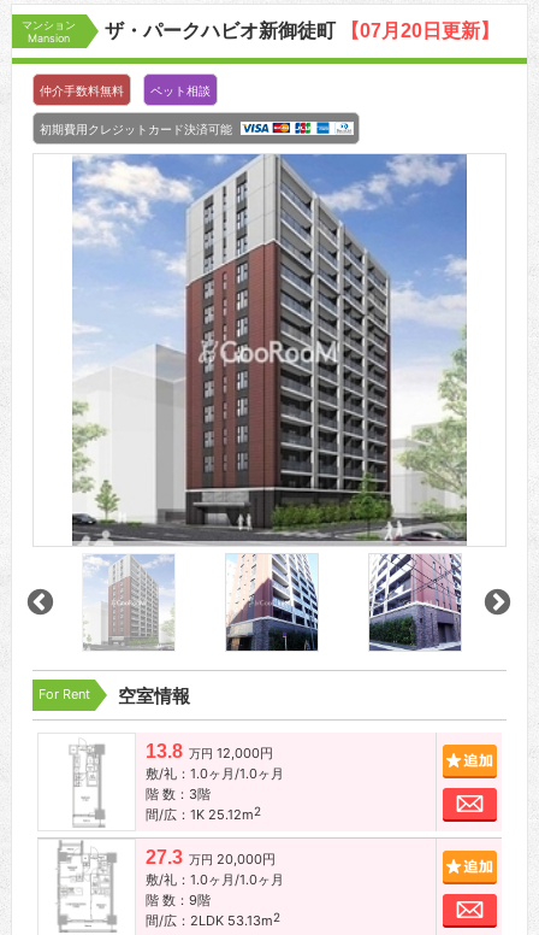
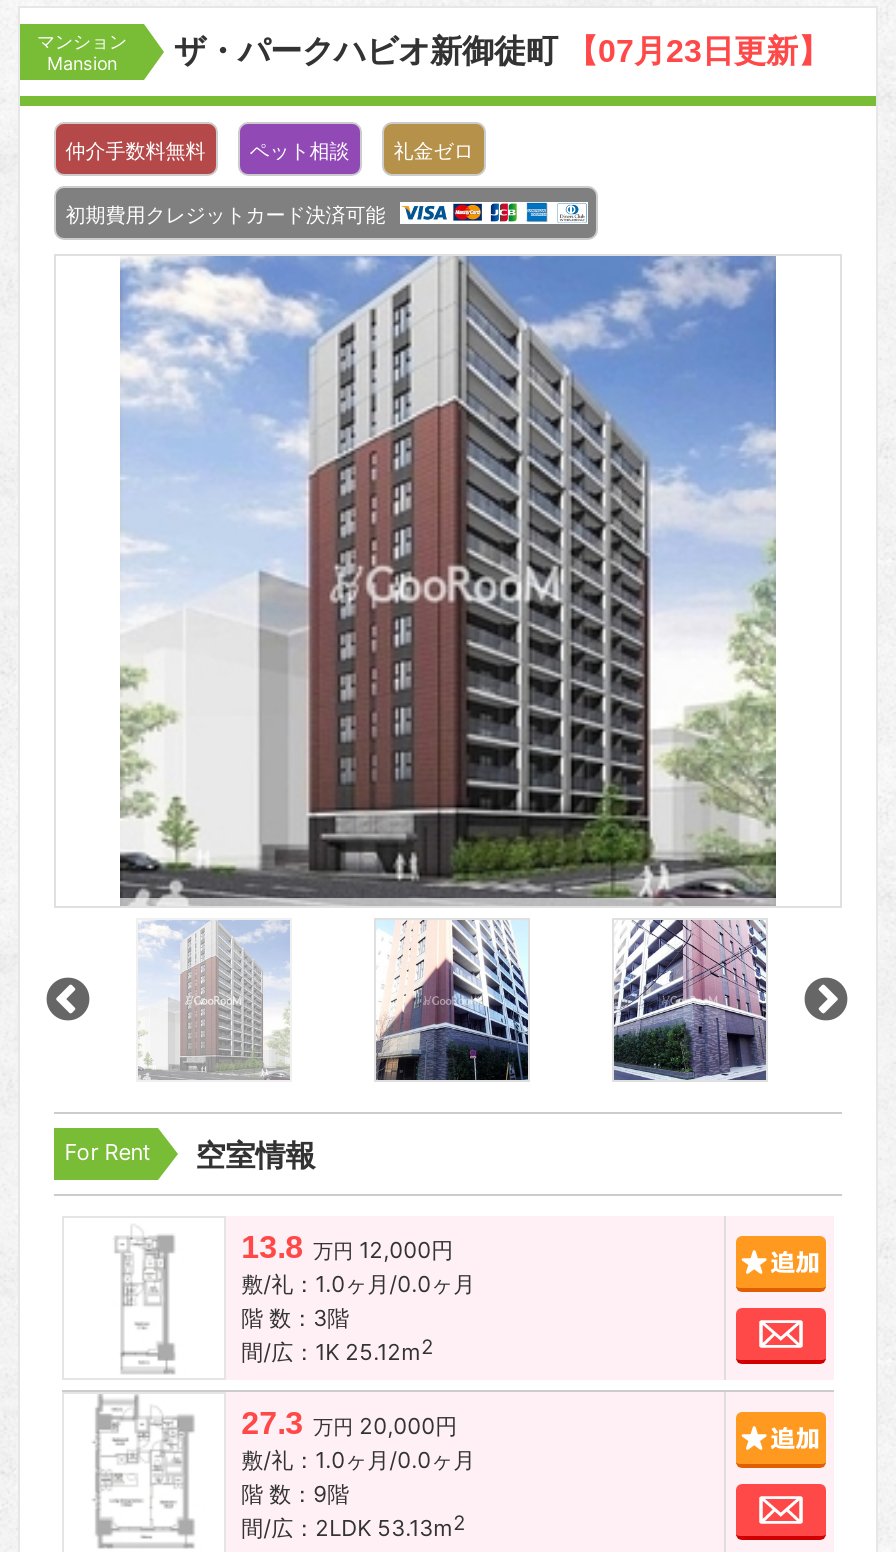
[105,20,499,41] ザ・パークハビオ新御徒町【07月20日更新】 -> [174,34,830,68] ザ・パークハビオ新御徒町【07月23日更新】
none -> [393,138,473,162] 礼金ゼロ
[145,765,284,782] 敷/礼：1.0ヶ月/1.0ヶ月 -> [241,1270,475,1298] 敷/礼：1.0ヶ月/0.0ヶ月
[145,871,284,888] 敷/礼：1.0ヶ月/1.0ヶ月 -> [241,1446,475,1474] 敷/礼：1.0ヶ月/0.0ヶ月

